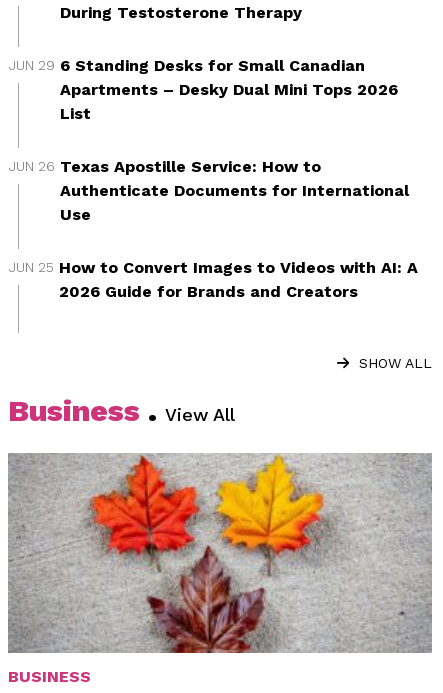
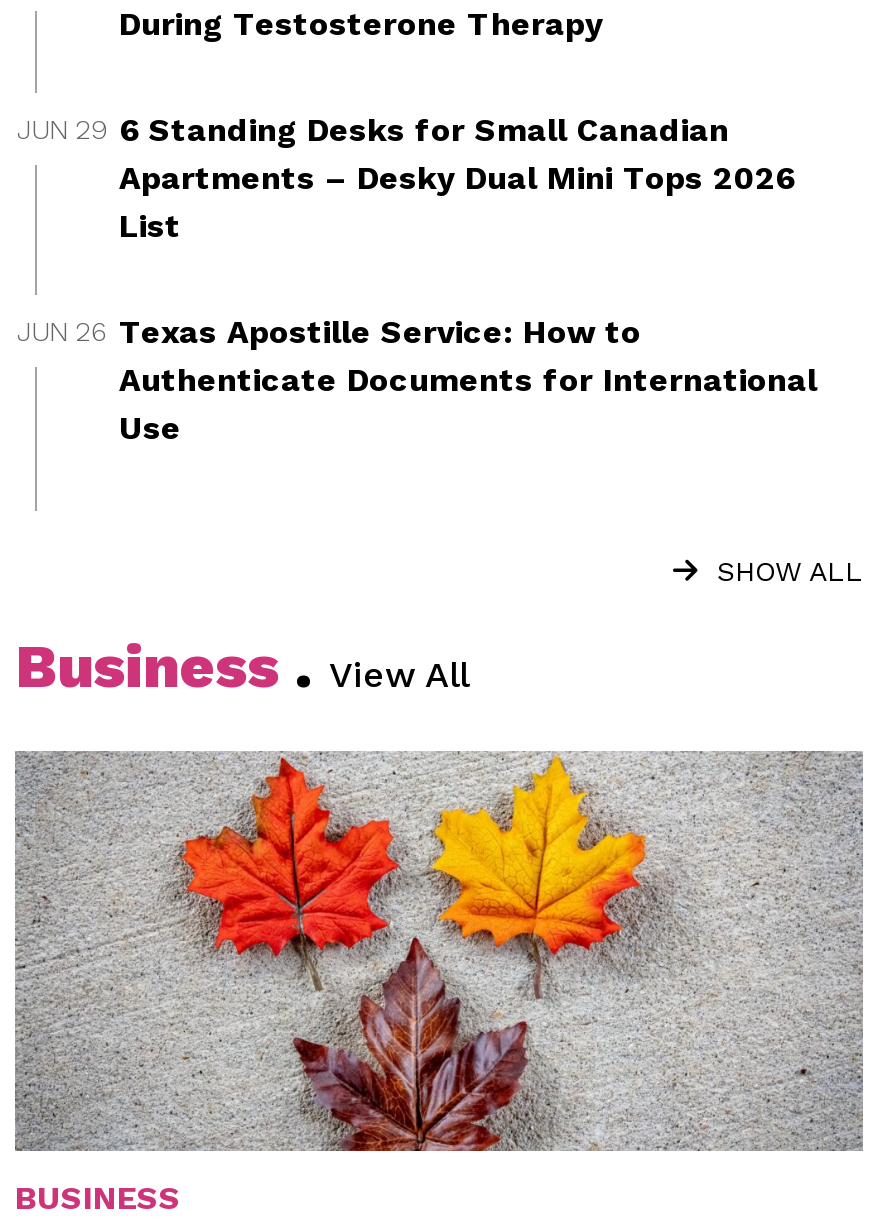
[9,258,418,301] JUN 25 How to Convert Images to Videos with AI: A | 2026 Guide for Brands and Creators -> none

